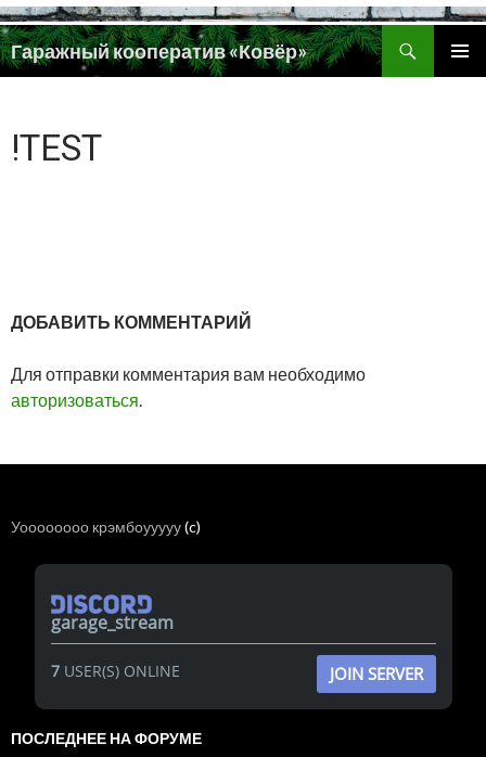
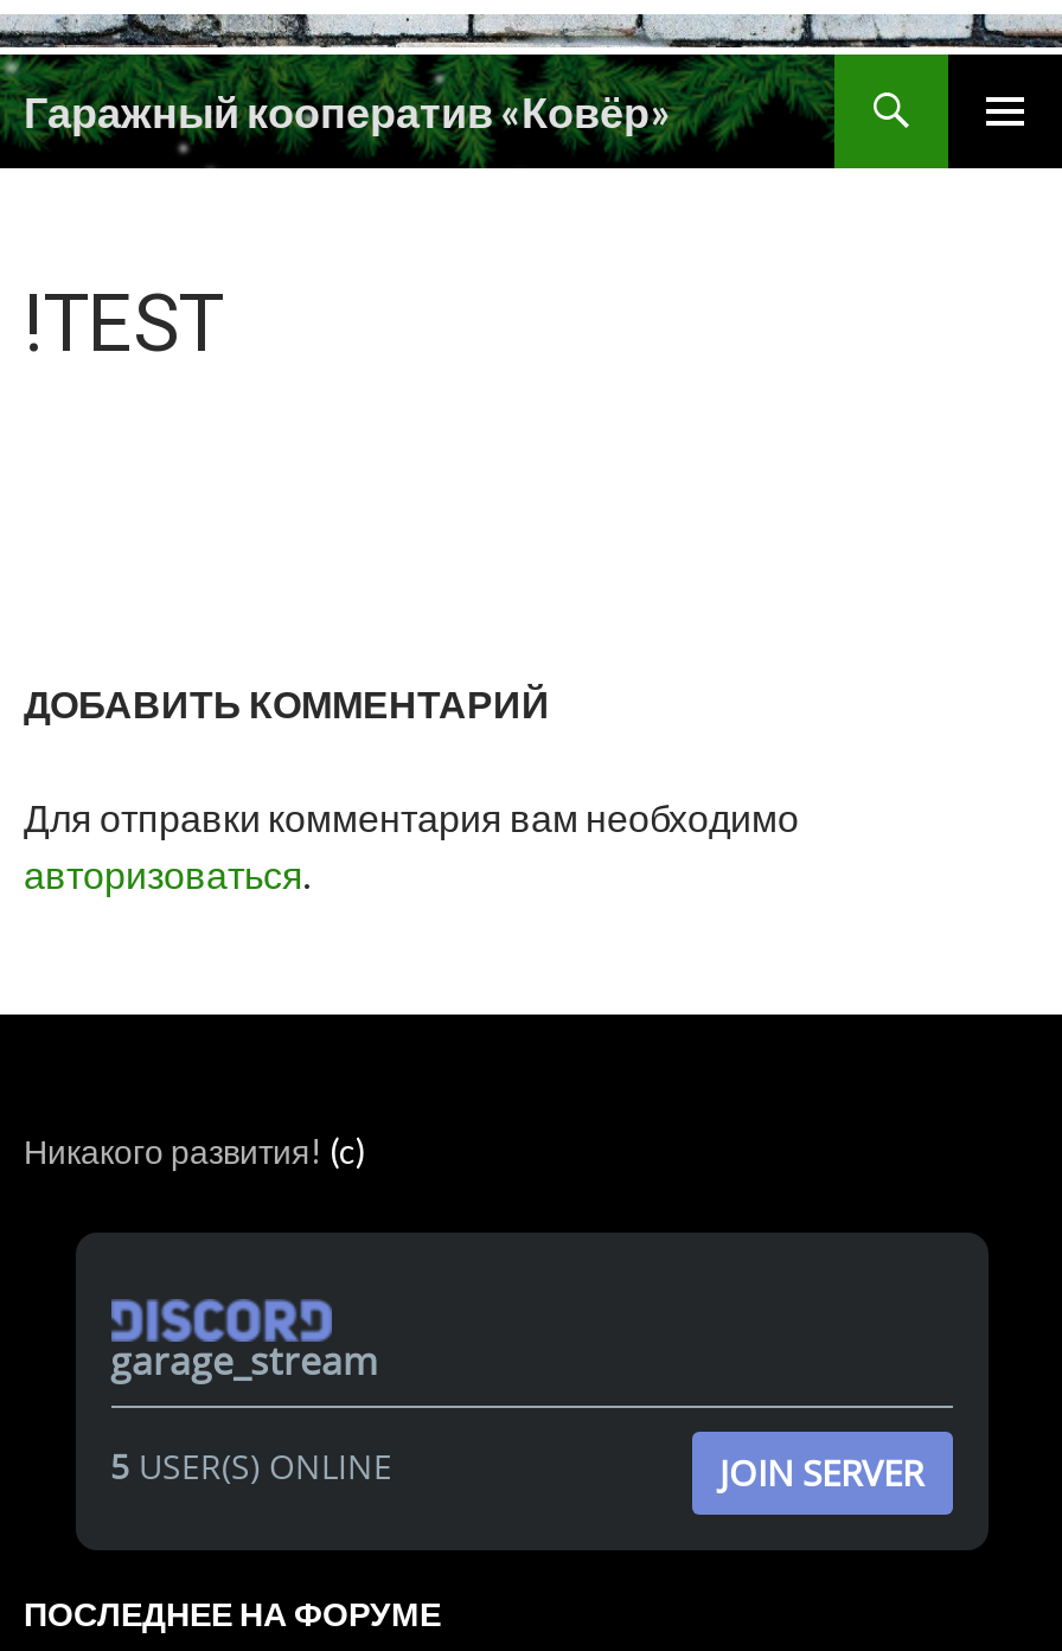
[11,517,201,536] Уоооооооо крэмбоууууу (c) -> [24,1131,365,1171] Никакого развития! (c)
[50,660,180,681] 7 USER(S) ONLINE -> [110,1443,392,1488] 5 USER(S) ONLINE

